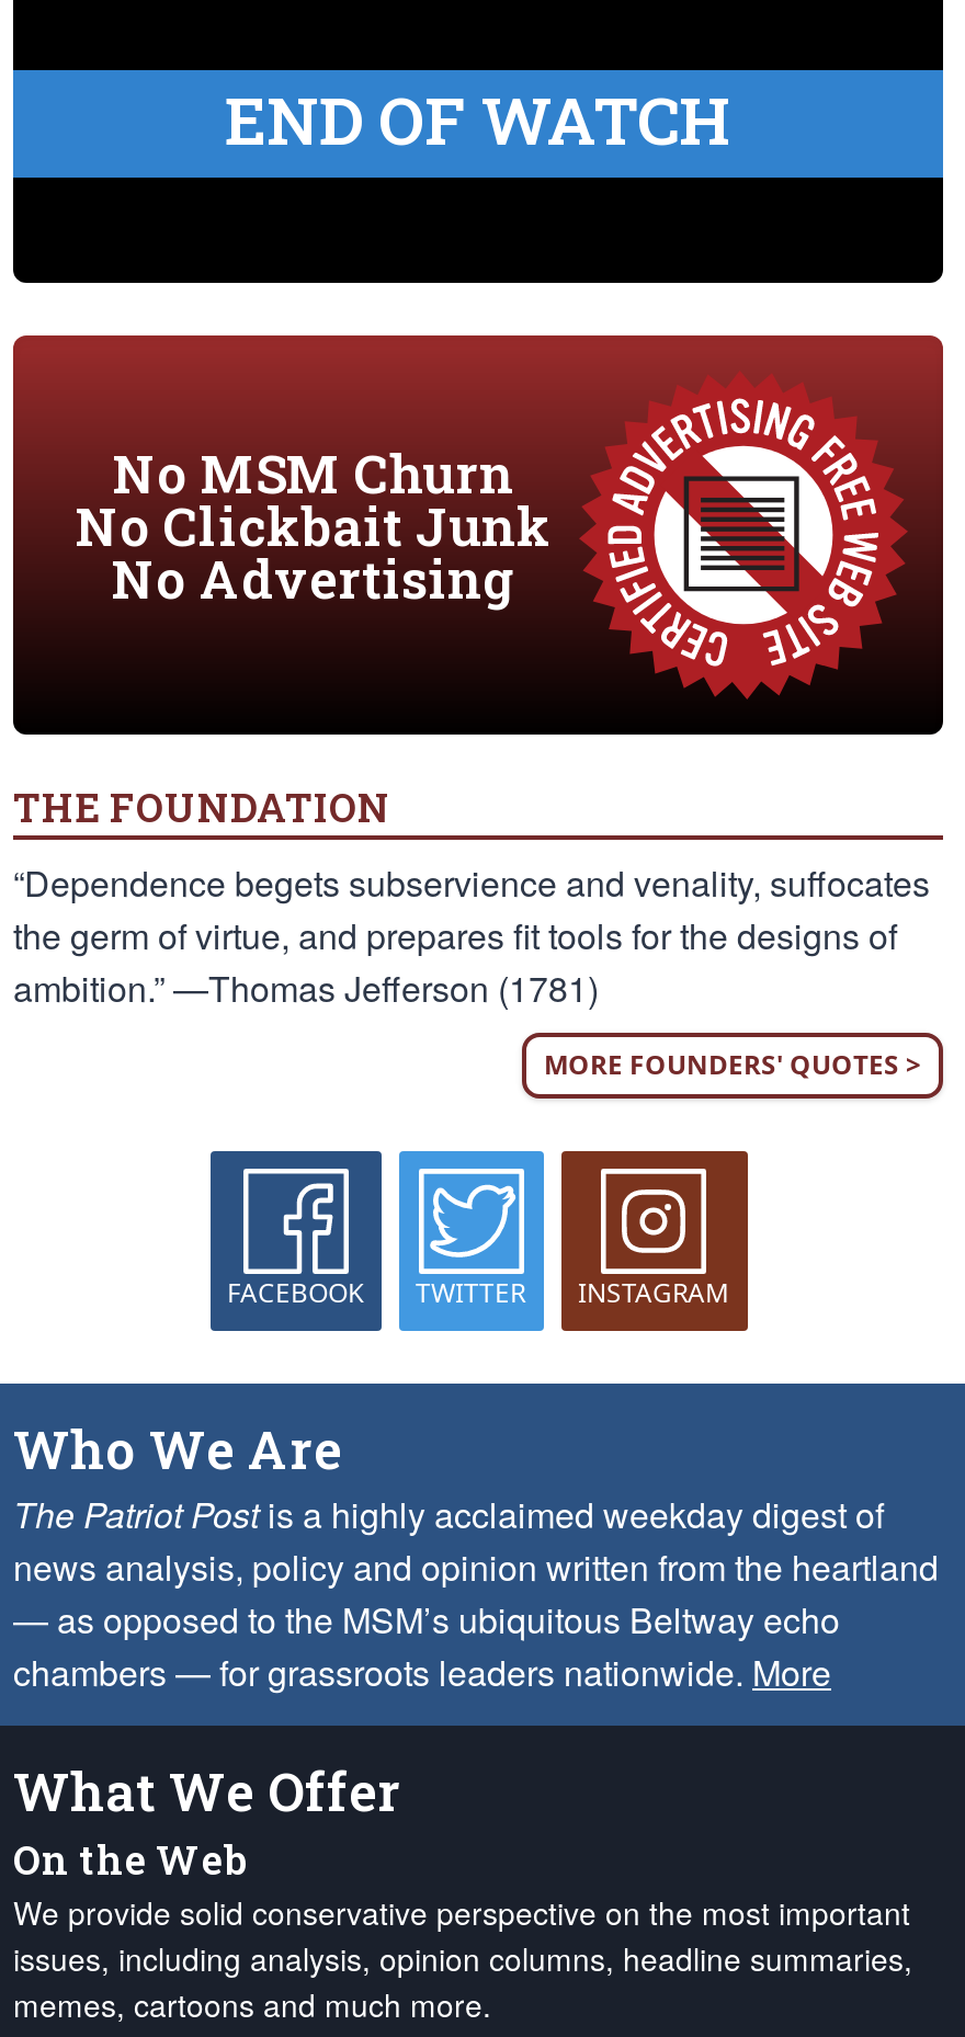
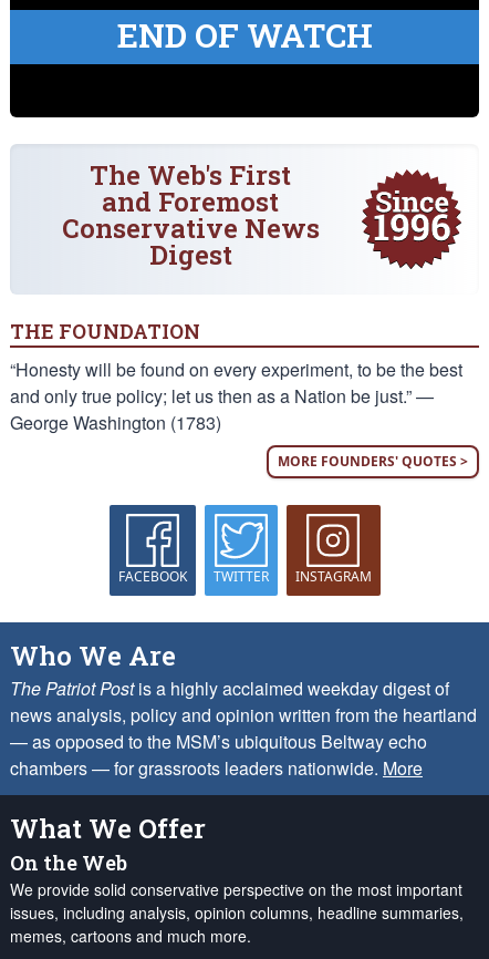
[11,333,945,737] [image] | No MSM Churn | No Clickbait Junk | No Advertising -> [10,144,479,295] [image] | The Web's First | and Foremost | Conservative News | Digest
[13,857,930,1013] “Dependence begets subservience and venality, suffocates | the germ of virtue, and prepares fit tools for the designs of | ambition.” —Thomas Jefferson (1781) -> [10,357,462,435] “Honesty will be found on every experiment, to be the best | and only true policy; let us then as a Nation be just.” — | George Washington (1783)

